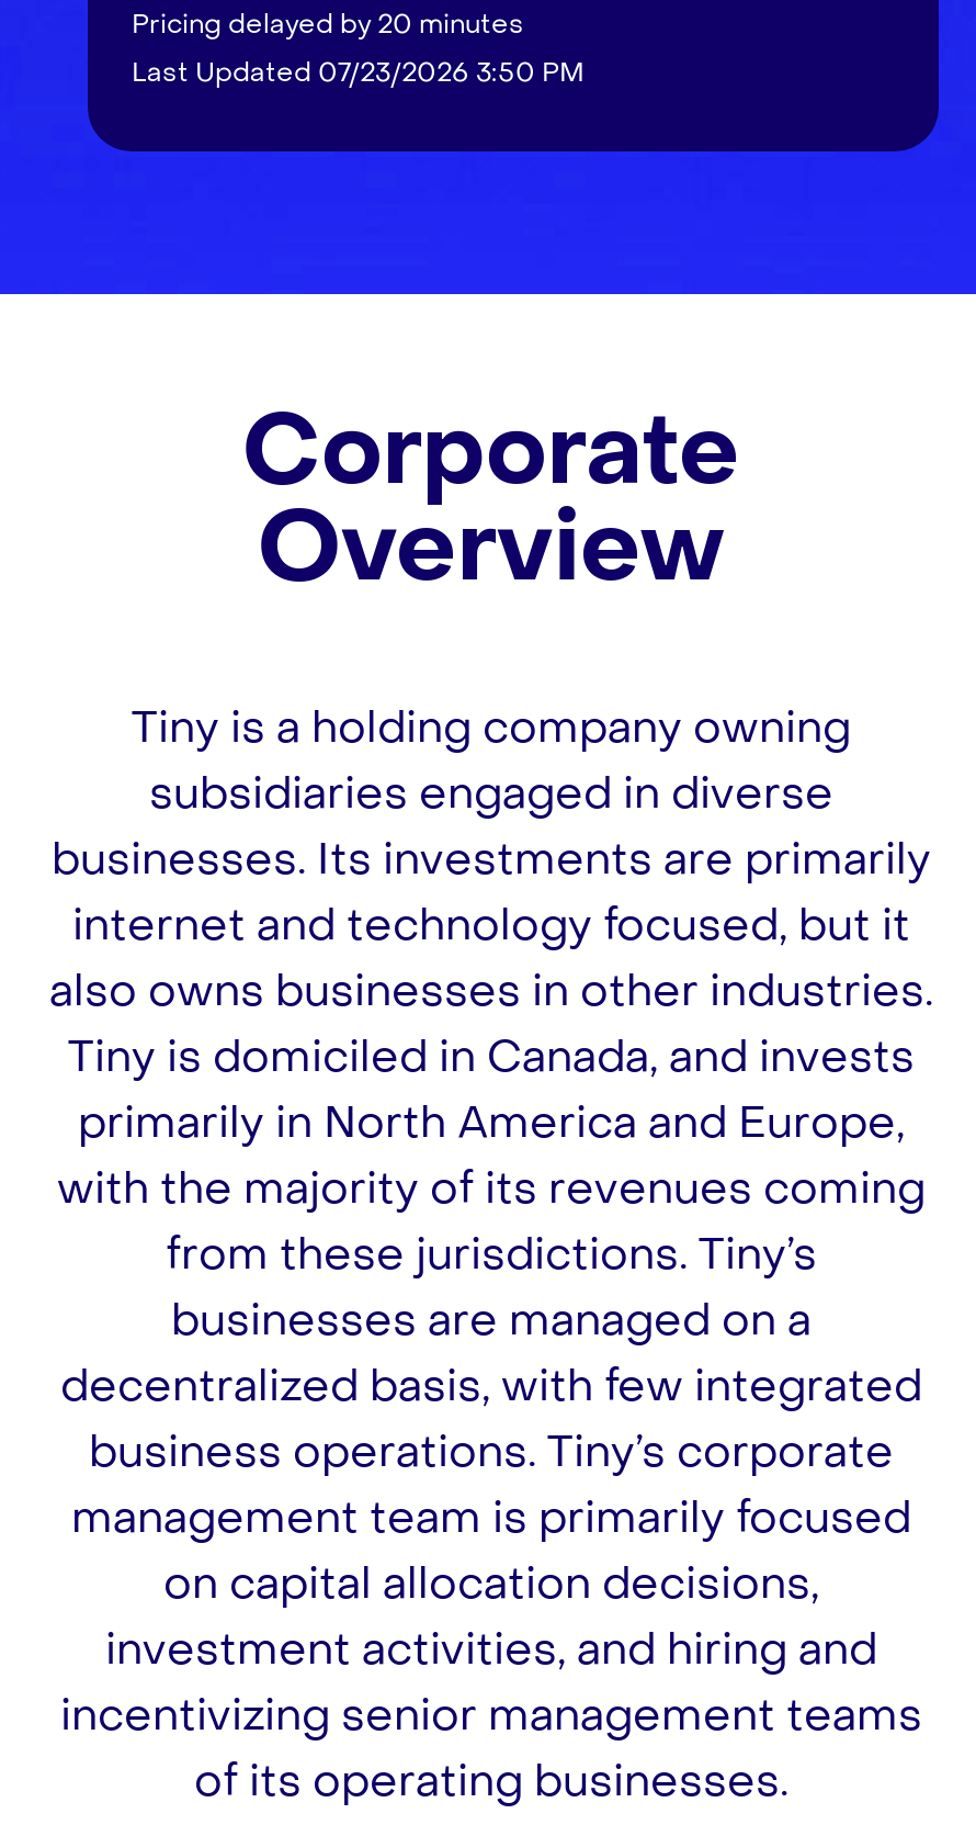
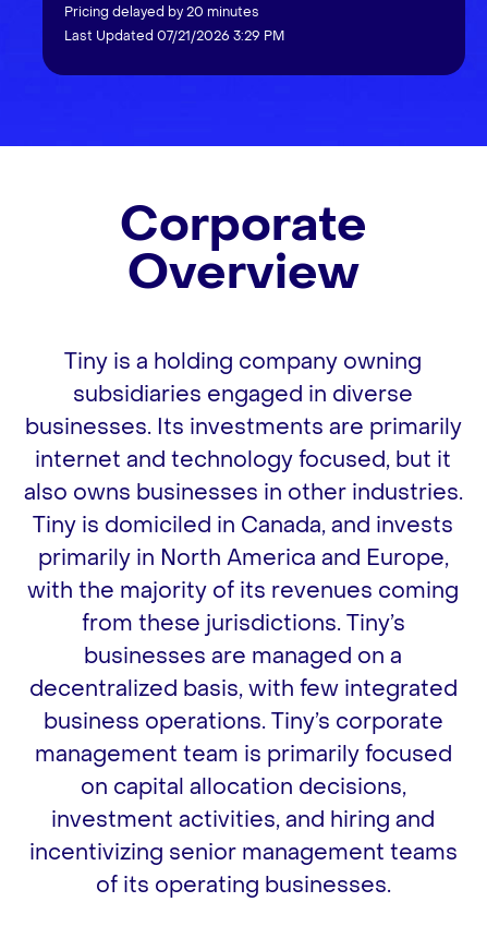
[132,55,583,90] Last Updated 07/23/2026 3:50 PM -> [64,27,284,45] Last Updated 07/21/2026 3:29 PM

